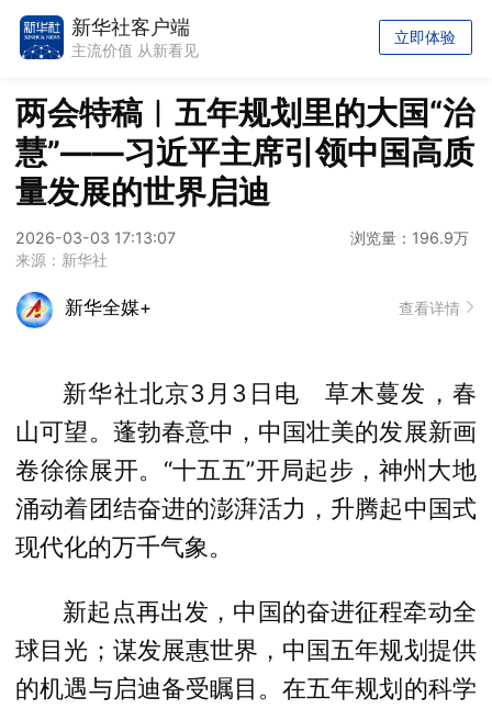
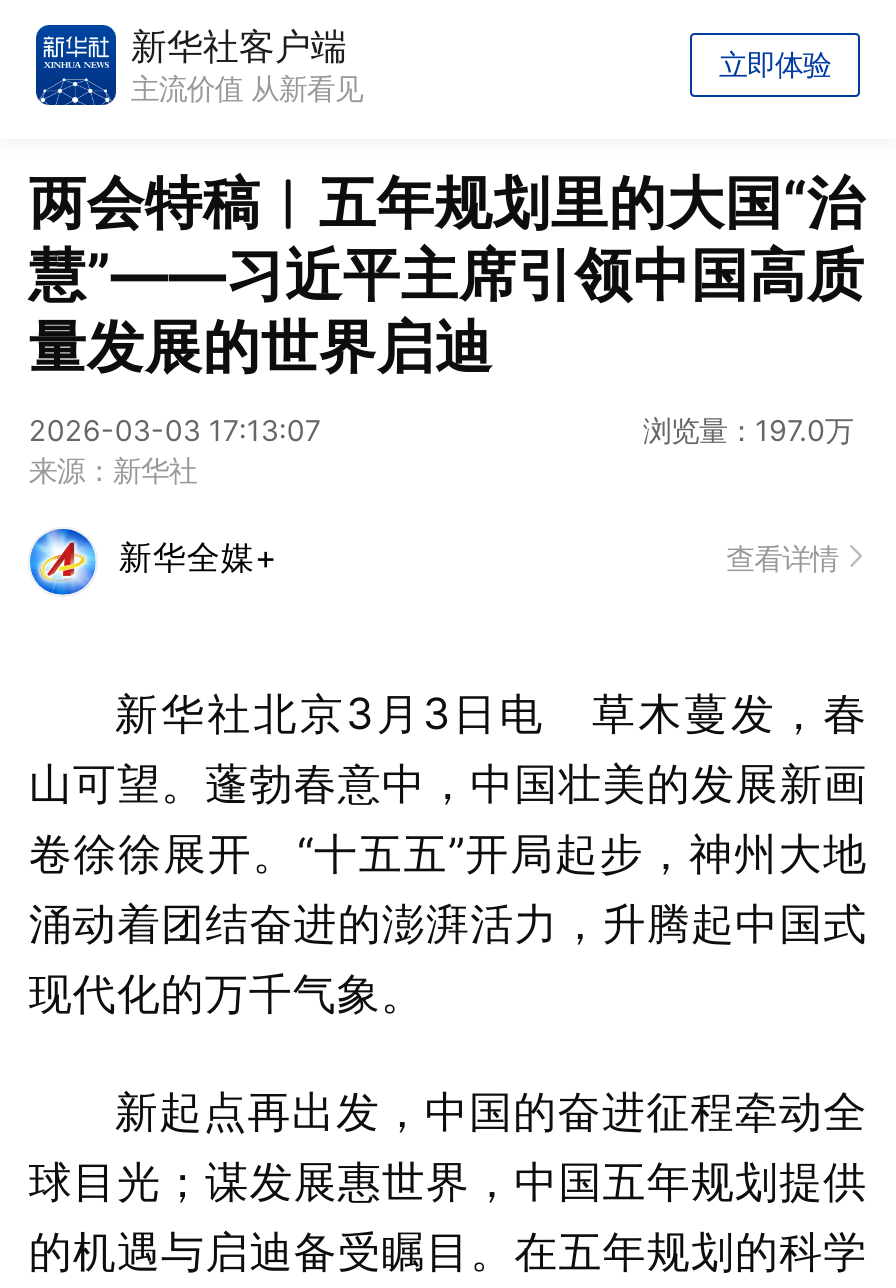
[350,230,468,247] 浏览量：196.9万 -> [643,416,853,448] 浏览量：197.0万

